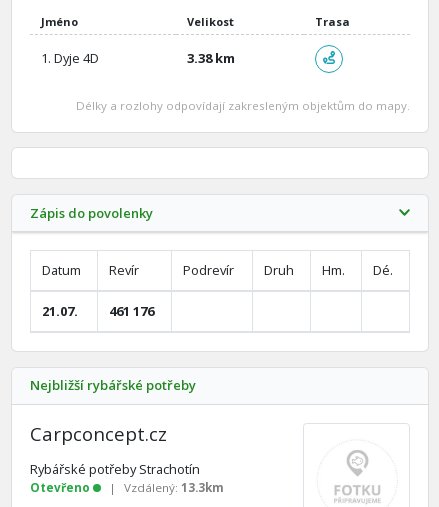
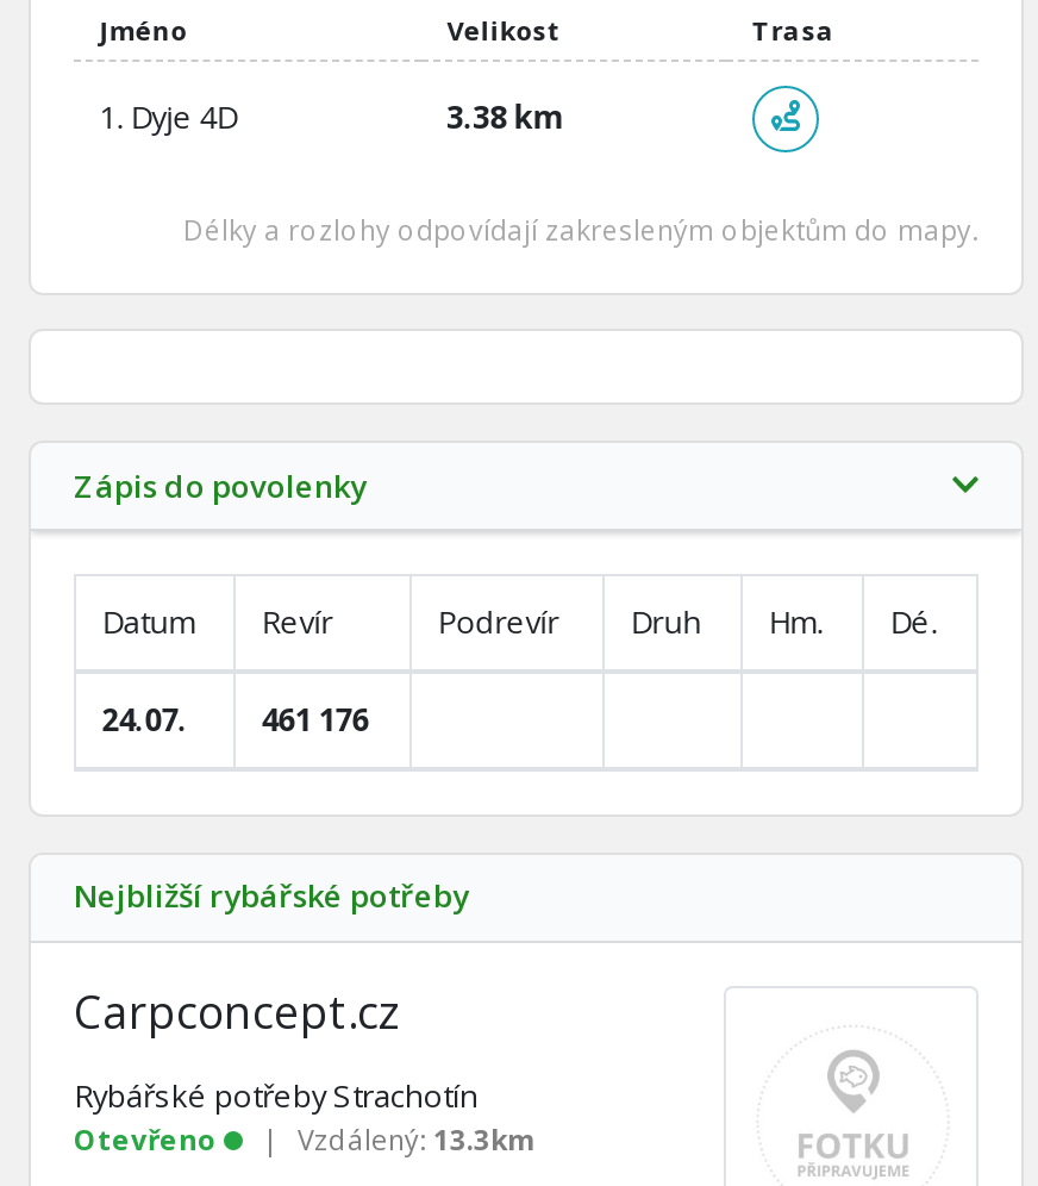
[42,302,154,320] 21.07. 461 176 -> [102,699,369,741] 24.07. 461 176

